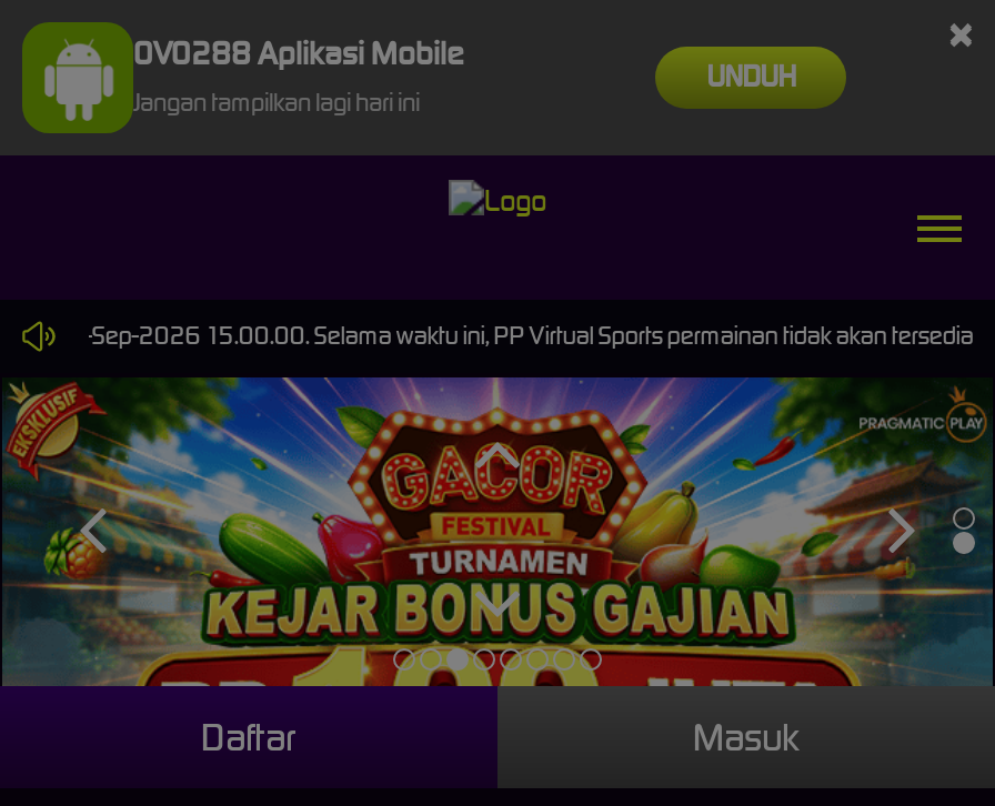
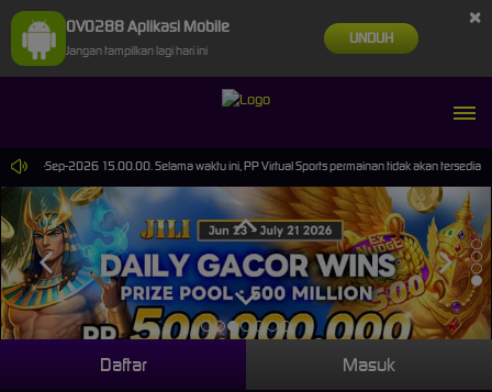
[7,375,988,688] [image] -> [3,186,489,340] [image]

